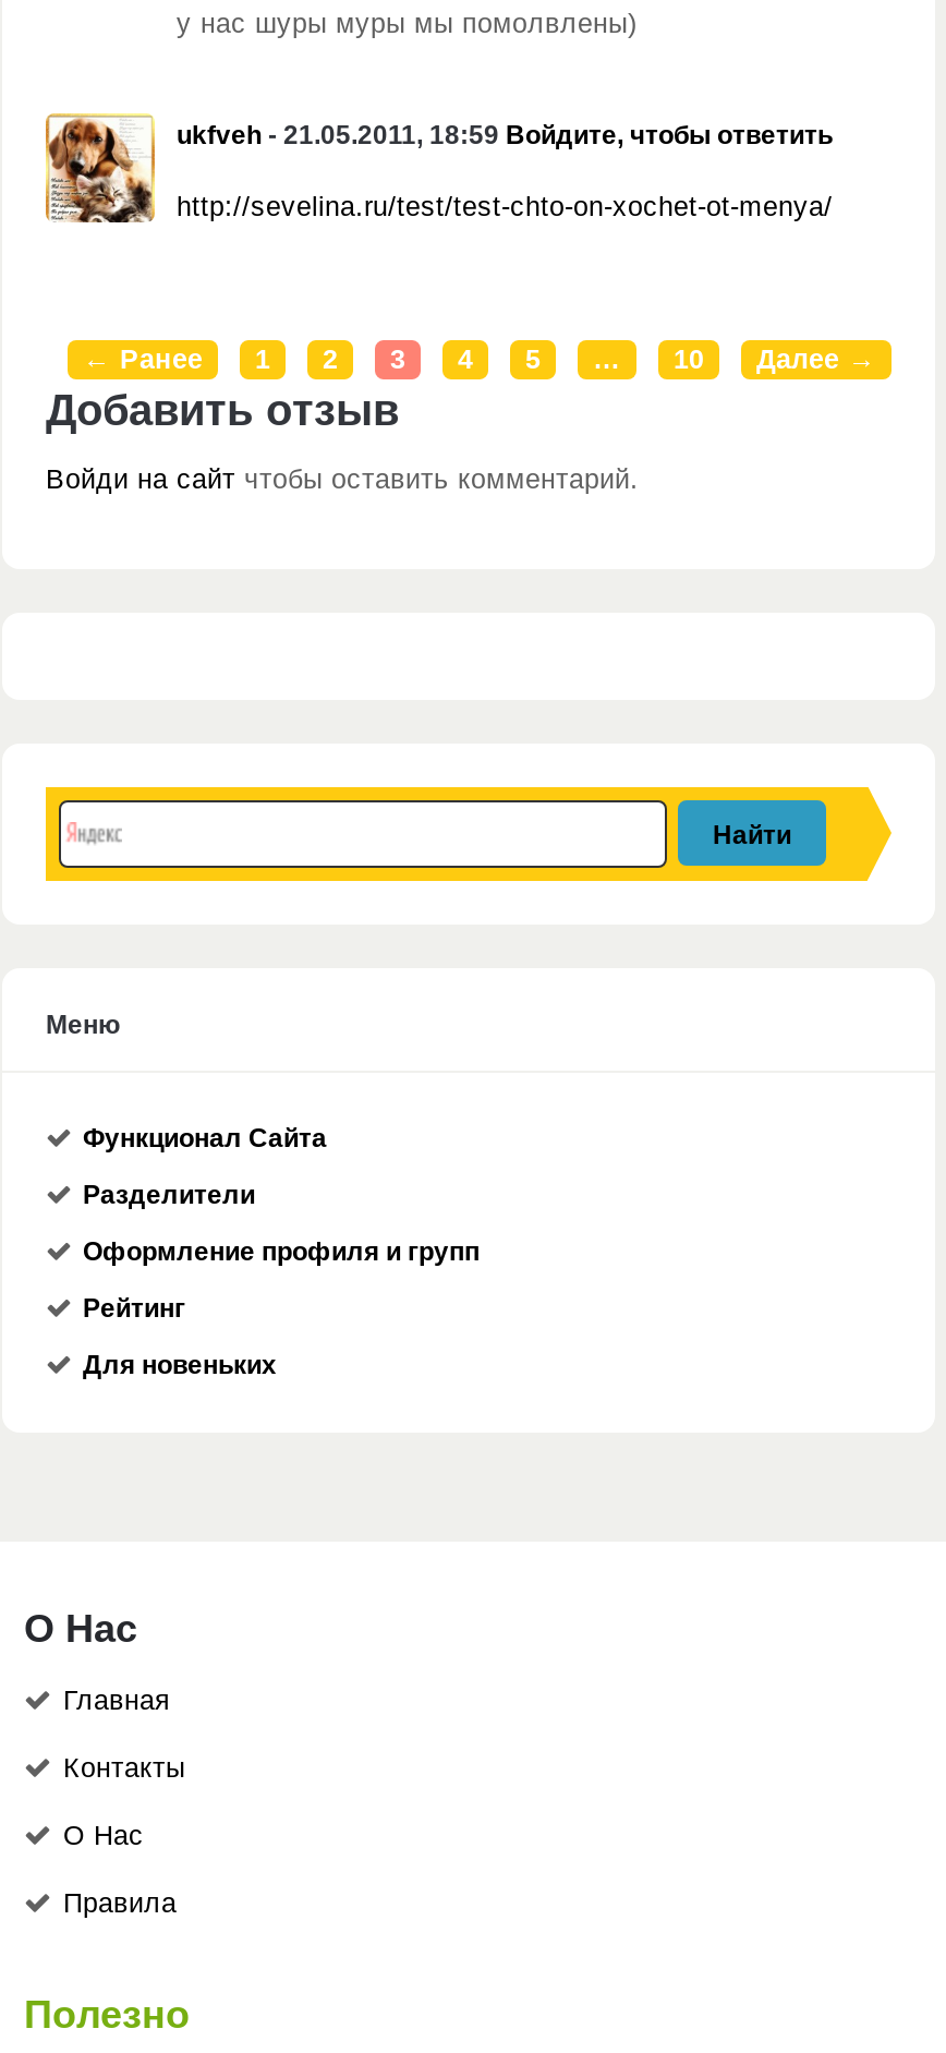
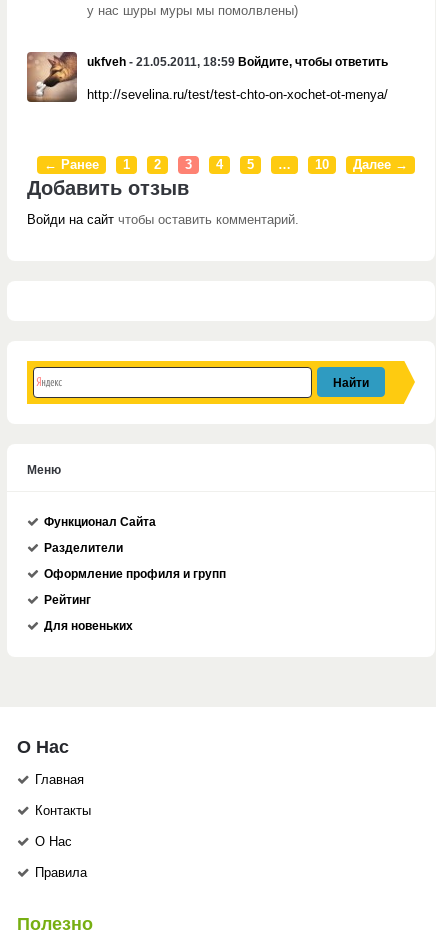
[44,113,157,222] [image] -> [26,51,78,103] [image]

